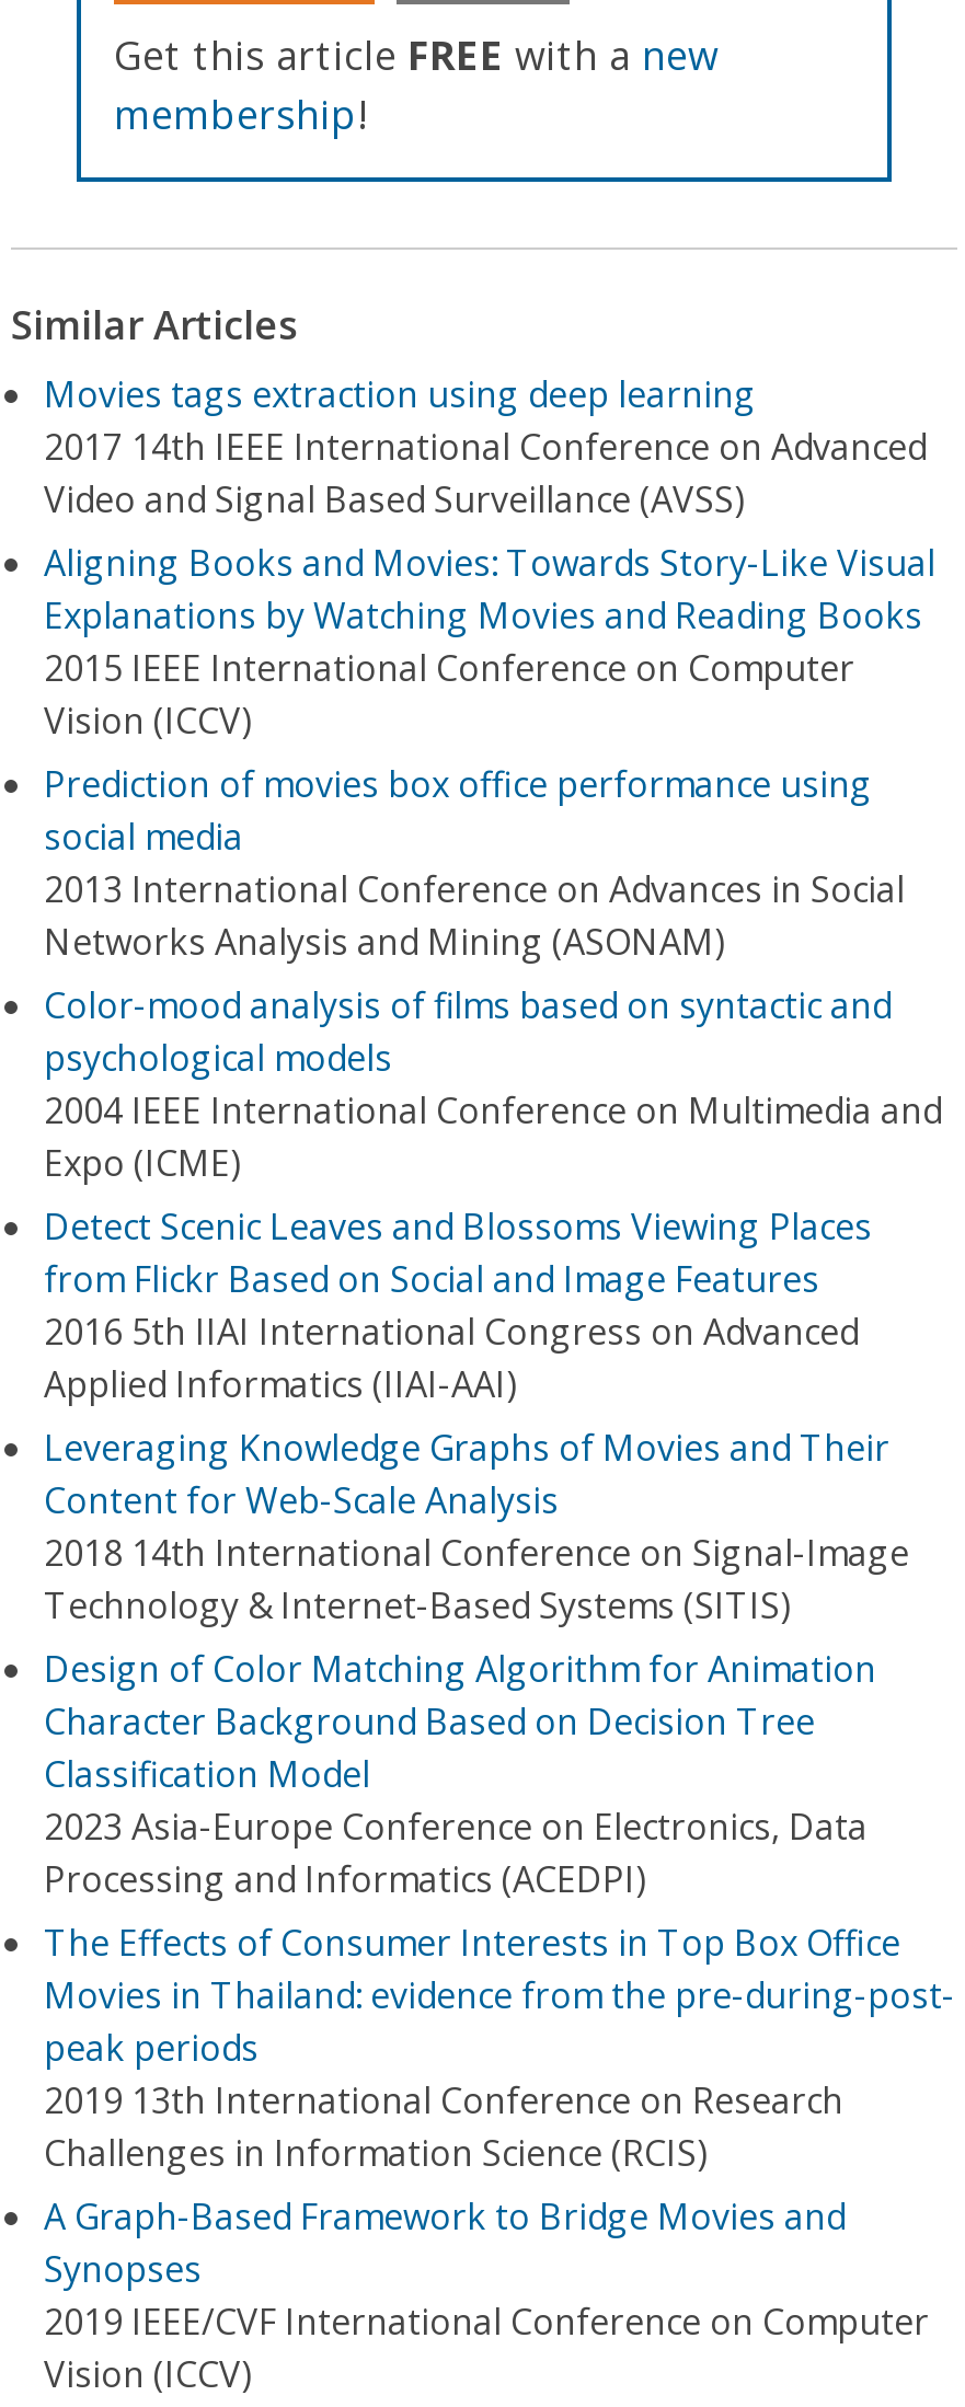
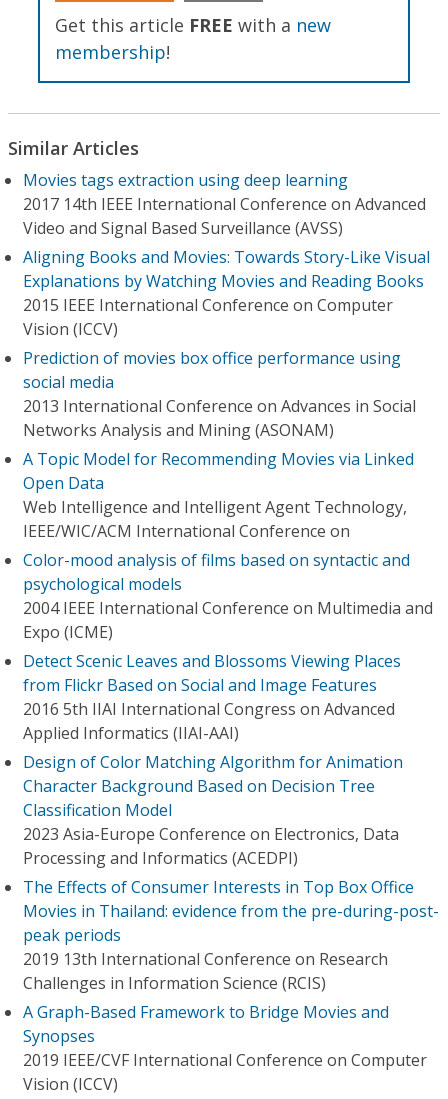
none -> [23,448,414,542] A Topic Model for Recommending Movies via Linked | Open Data | Web Intelligence and Intelligent Agent Technology, | IEEE/WIC/ACM International Conference on
moved [44,981,942,1408] -> [23,549,433,744]: Color-mood analysis of films based on syntactic and | psychological models | 2004 IEEE International Conference on Multimedia and | Expo (ICME) | Detect Scenic Leaves and Blossoms Viewing Places | from Flickr Based on Social and Image Features | 2016 5th IIAI International Congress on Advanced | Applied Informatics (IIAI-AAI)
[44,1424,909,1629] Leveraging Knowledge Graphs of Movies and Their | Content for Web-Scale Analysis | 2018 14th International Conference on Signal-Image | Technology & Internet-Based Systems (SITIS) -> none

